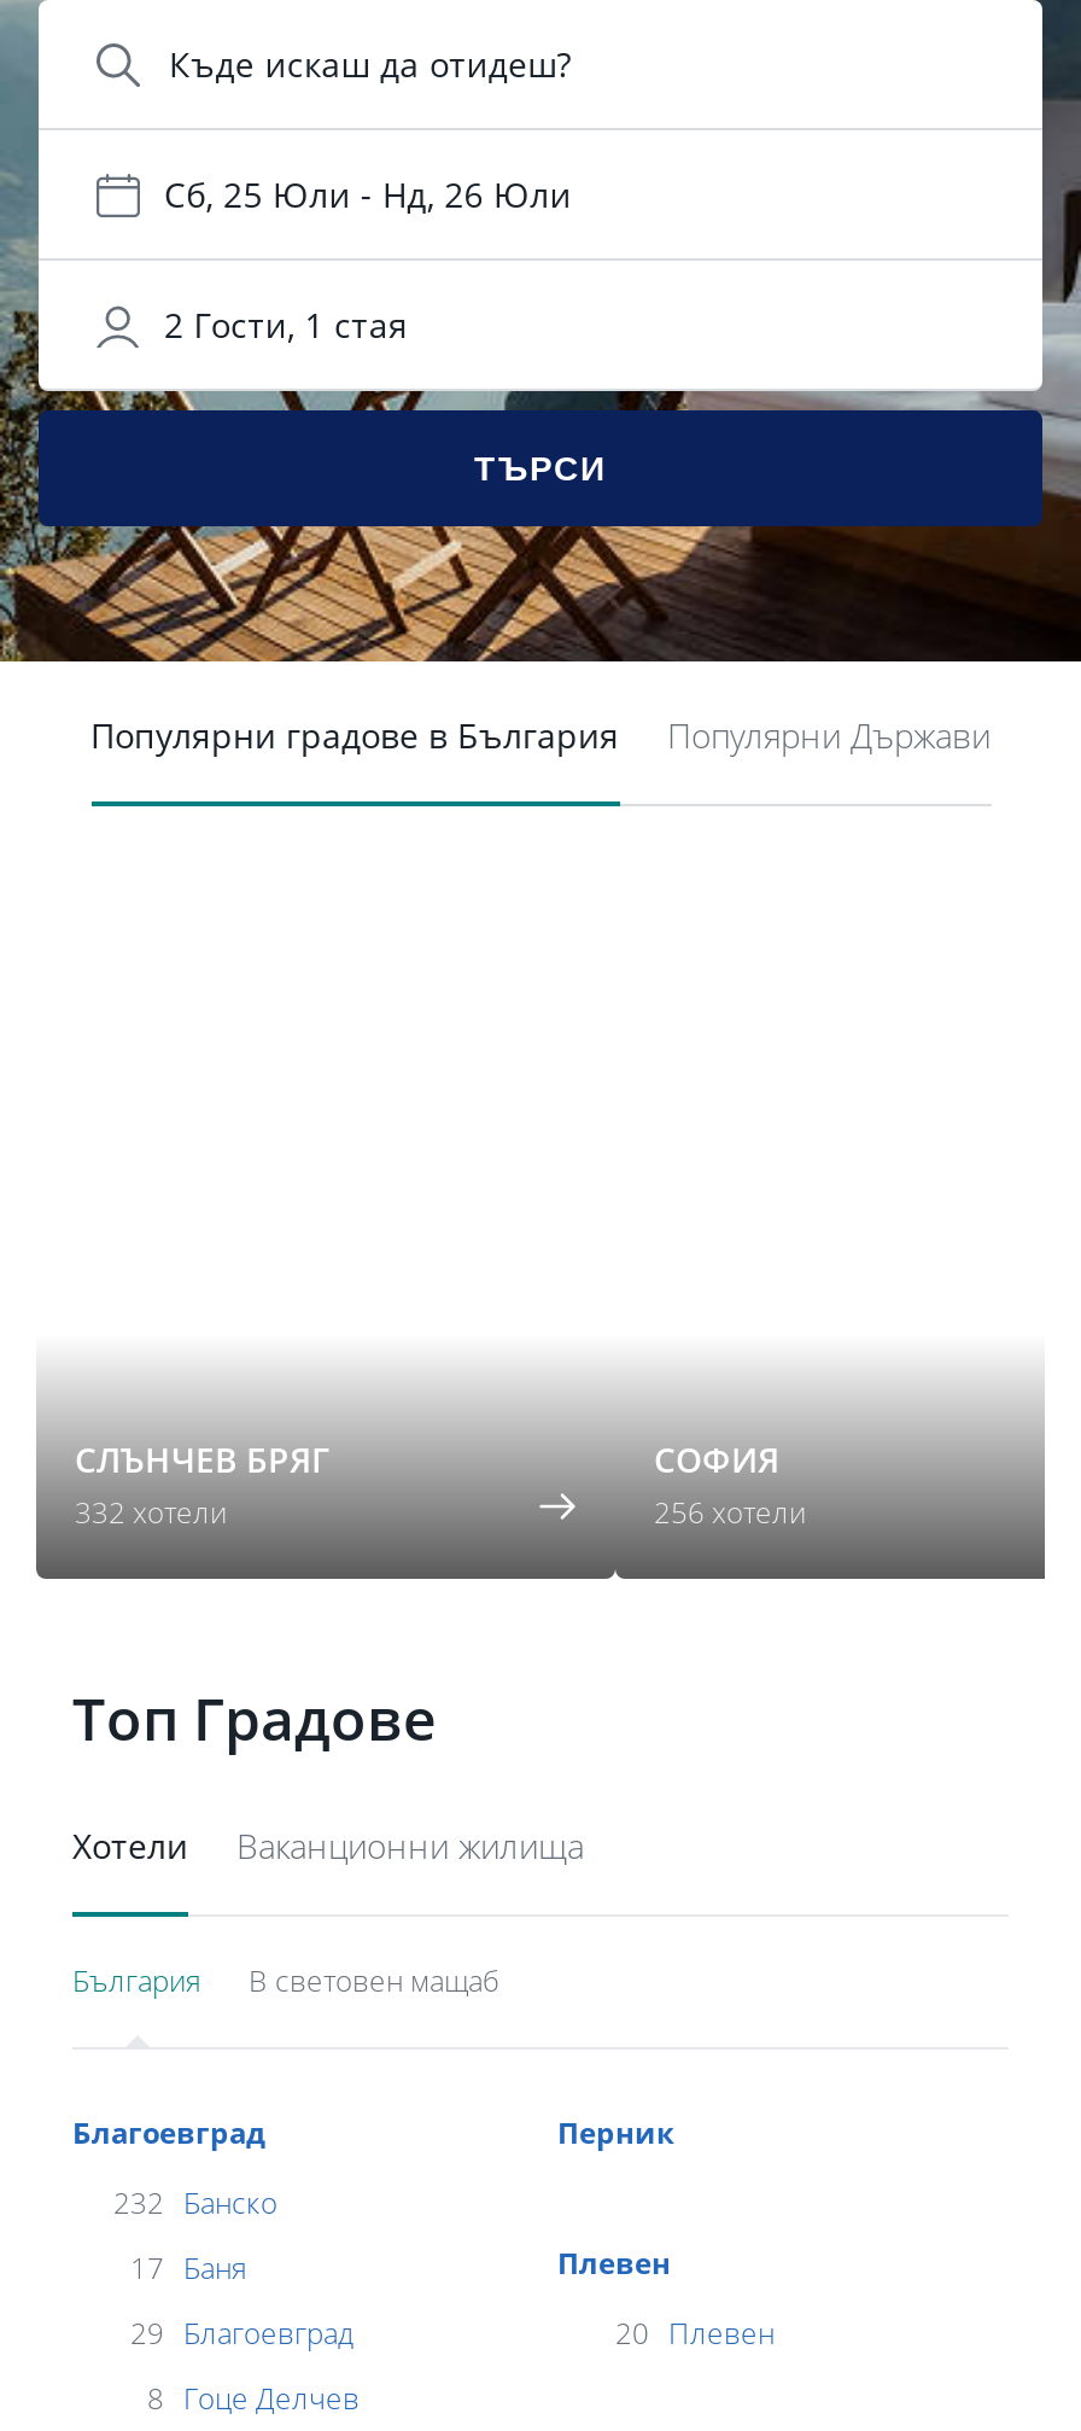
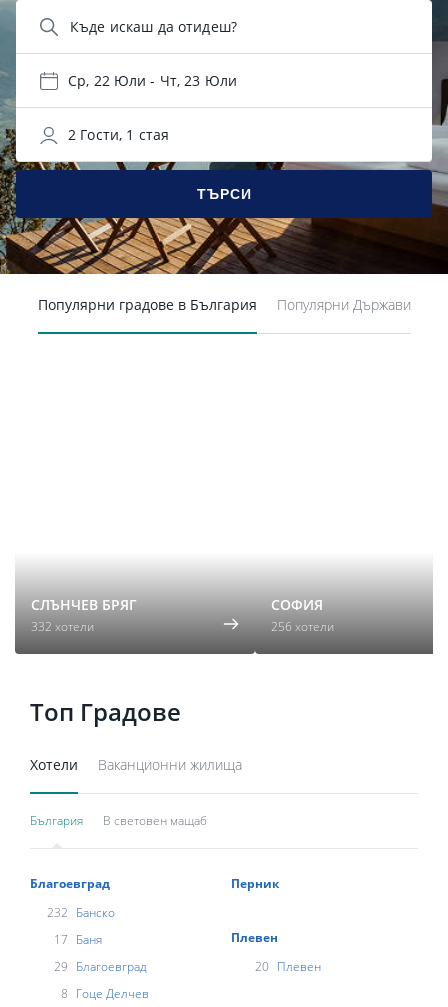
[164,171,572,217] Сб, 25 Юли - Нд, 26 Юли -> [68,71,237,90] Ср, 22 Юли - Чт, 23 Юли

